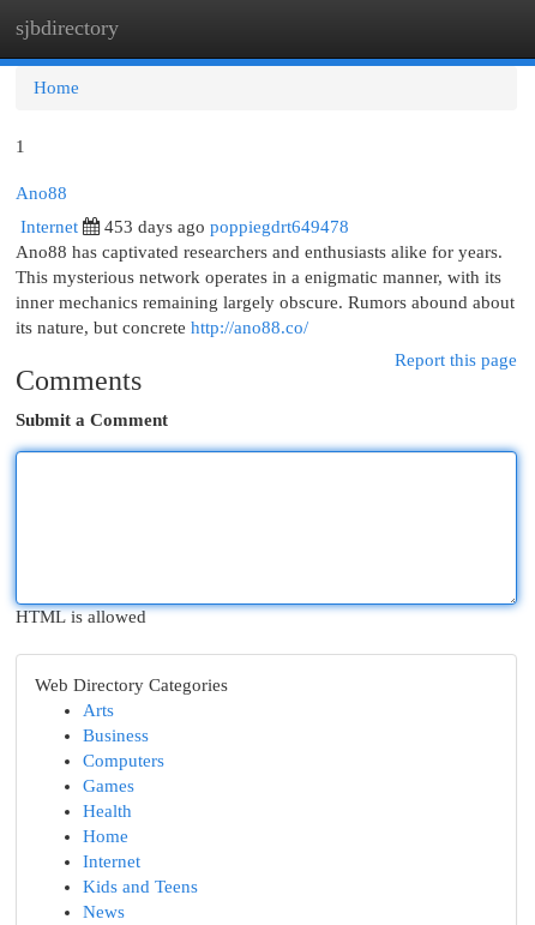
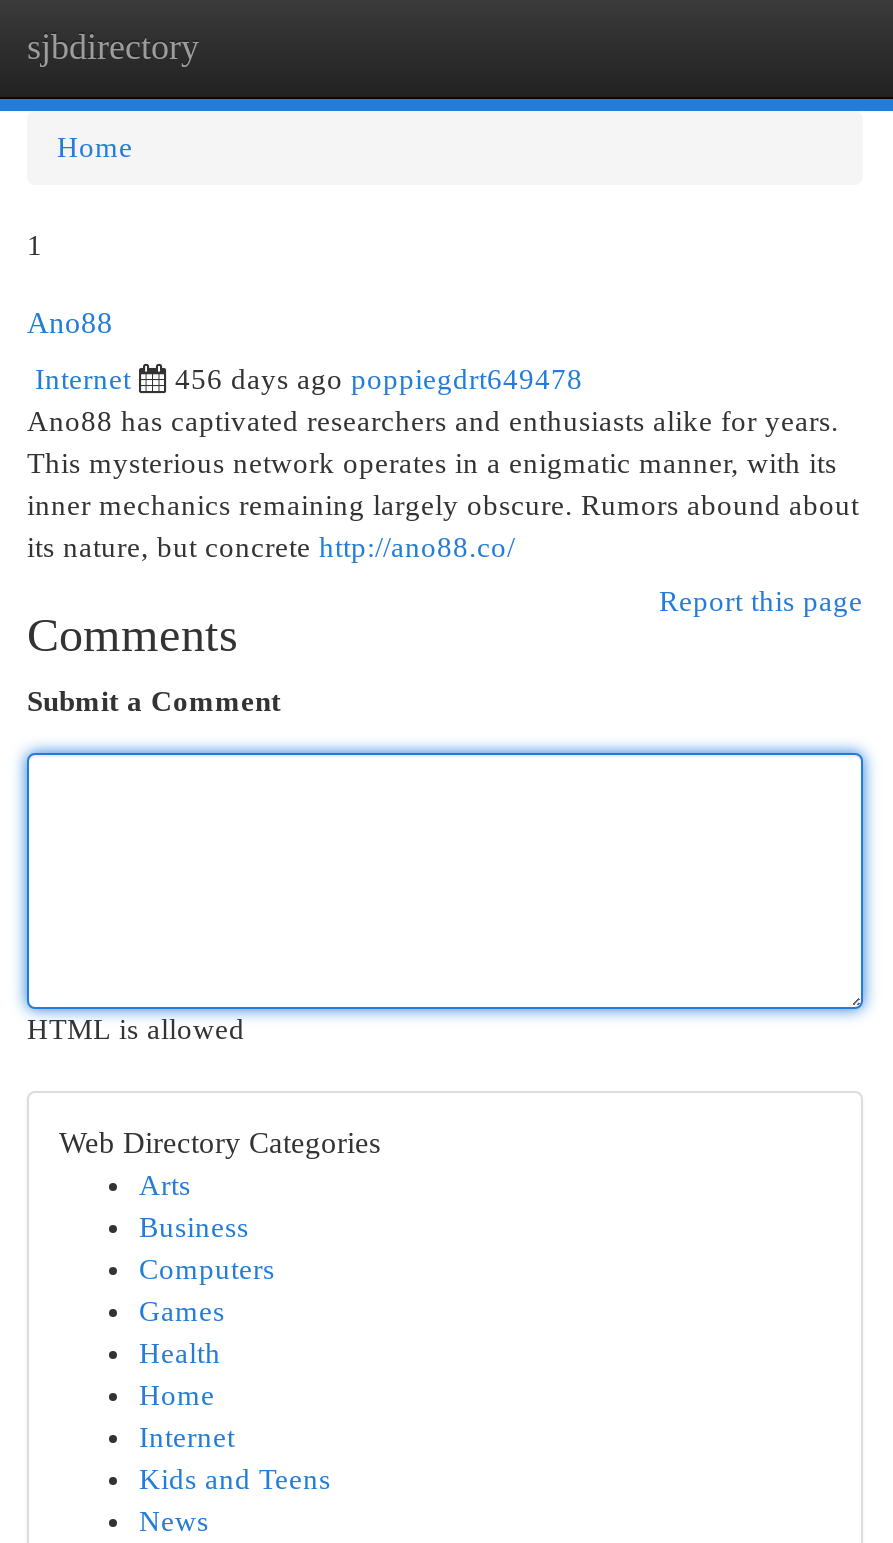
[104,217,349,236] 453 days ago poppiegdrt649478 -> [175,363,583,395] 456 days ago poppiegdrt649478

